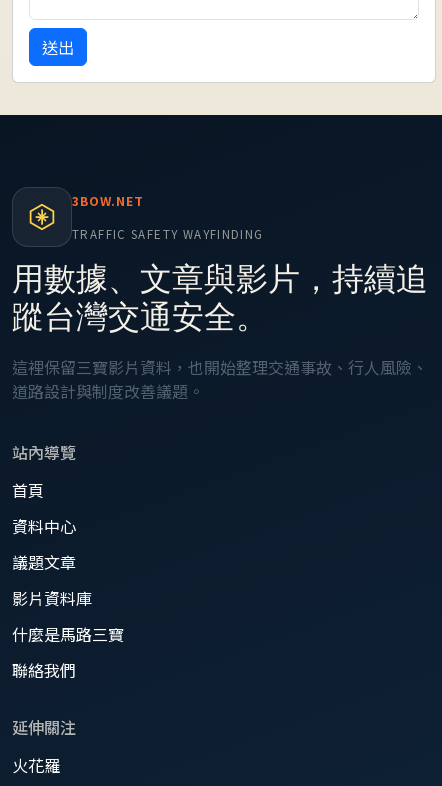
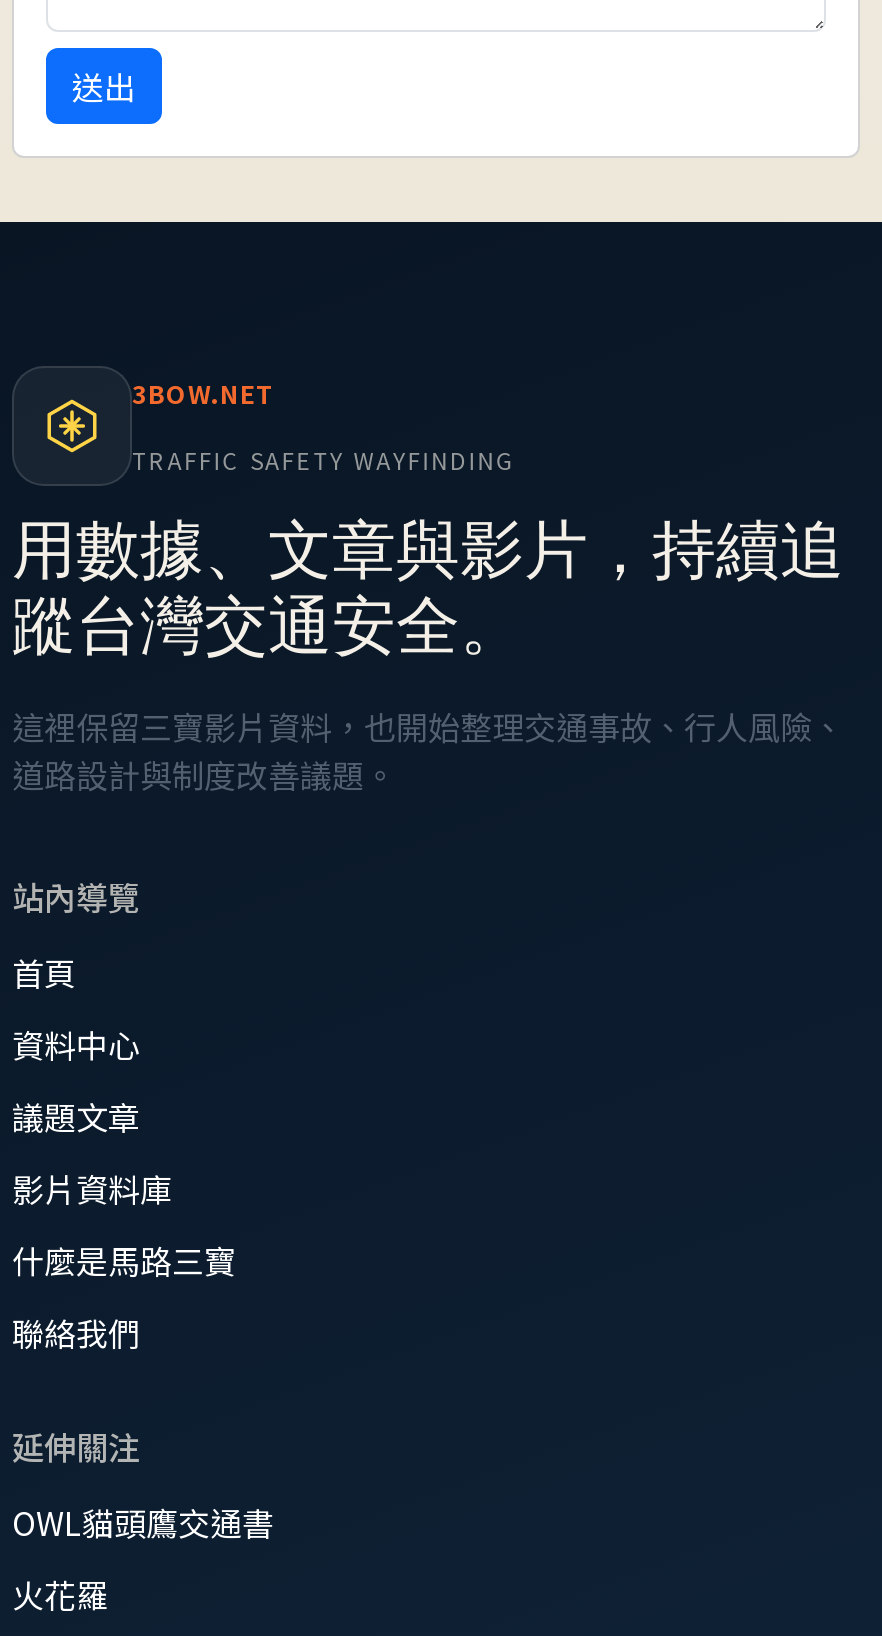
none -> [12,1499,274,1547] OWL貓頭鷹交通書

